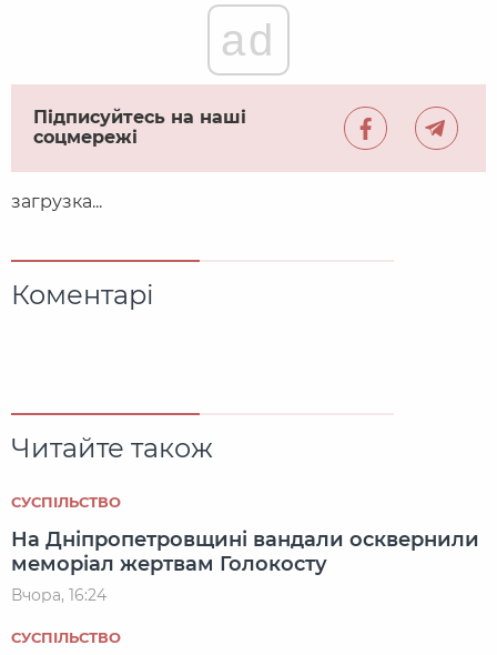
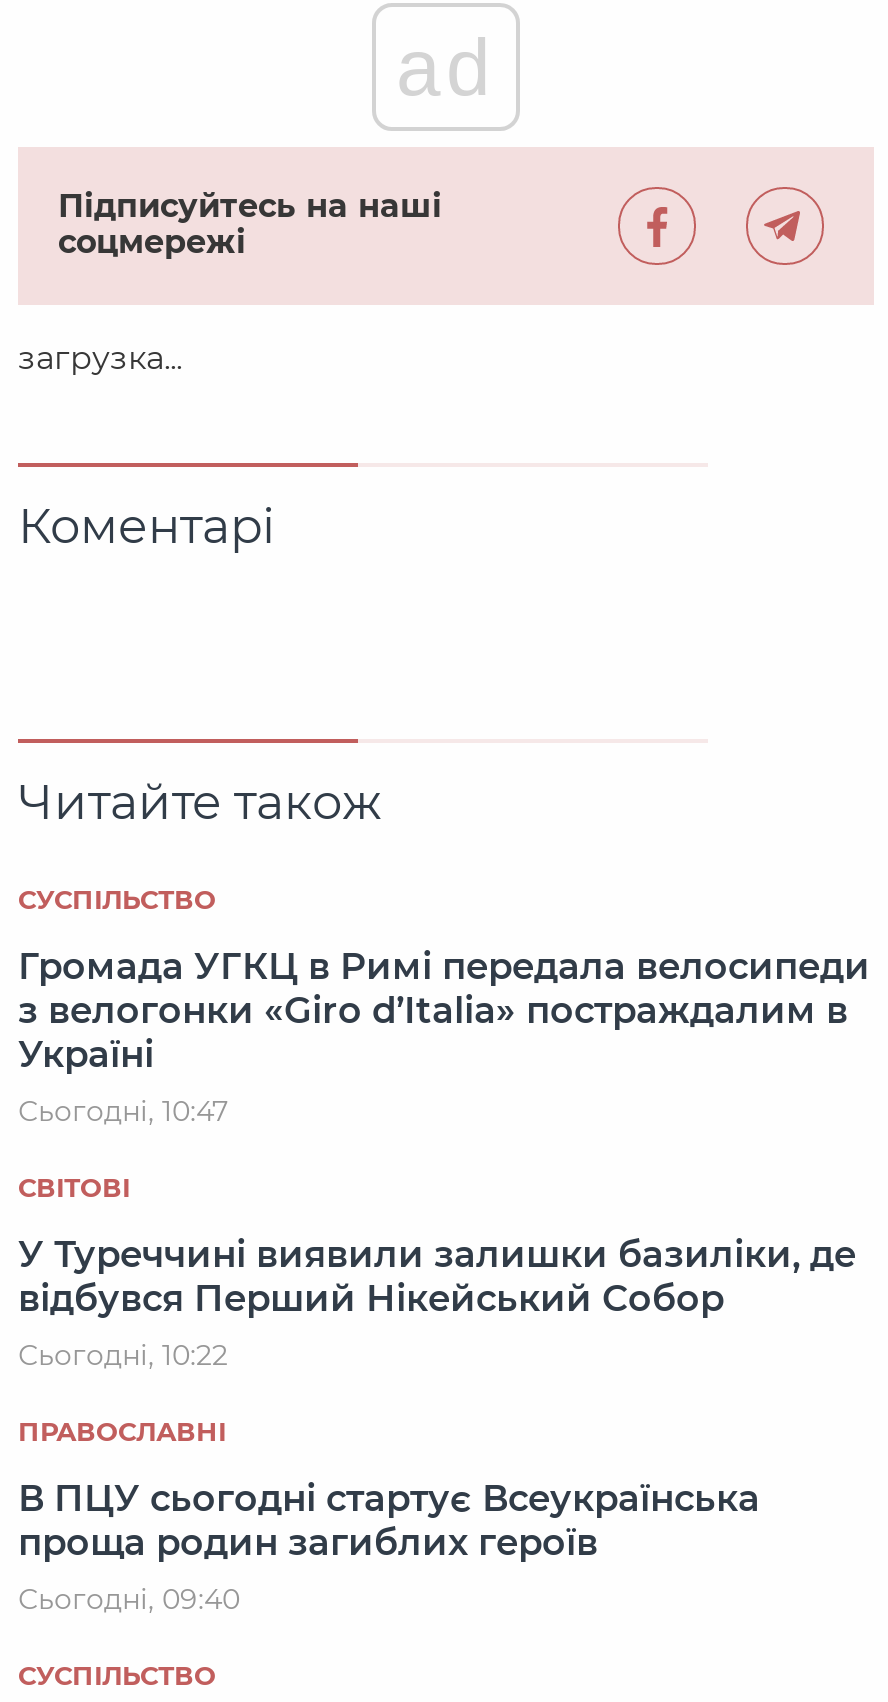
[11,527,479,604] На Дніпропетровщині вандали осквернили | меморіал жертвам Голокосту | Вчора, 16:24 -> [18,944,870,1616] Громада УГКЦ в Римі передала велосипеди | з велогонки «Giro d’Italia» постраждалим в | Україні | Сьогодні, 10:47 | СВІТОВІ | У Туреччині виявили залишки базиліки, де | відбувся Перший Нікейський Собор | Сьогодні, 10:22 | ПРАВОСЛАВНІ | В ПЦУ сьогодні стартує Всеукраїнська | проща родин загиблих героїв | Сьогодні, 09:40

